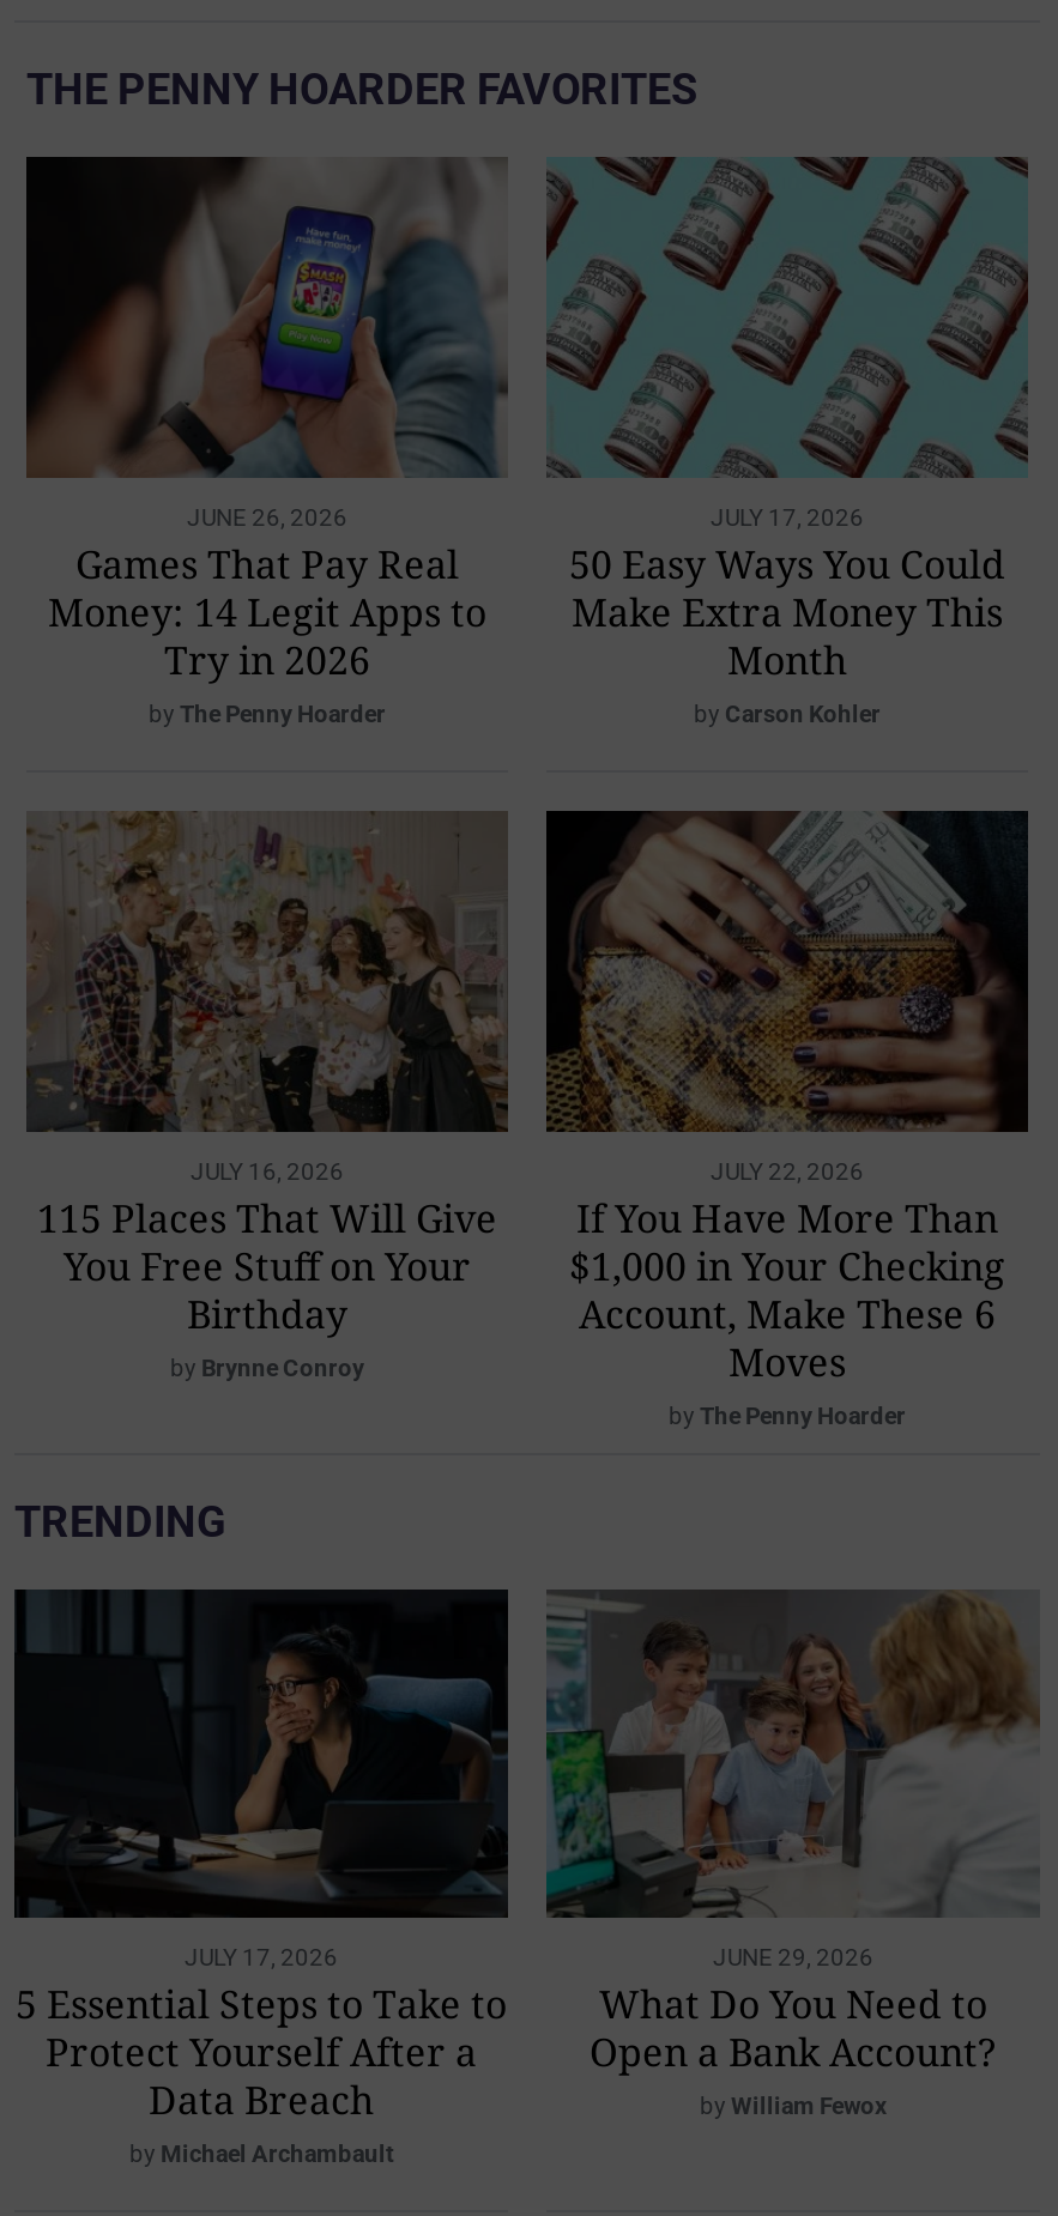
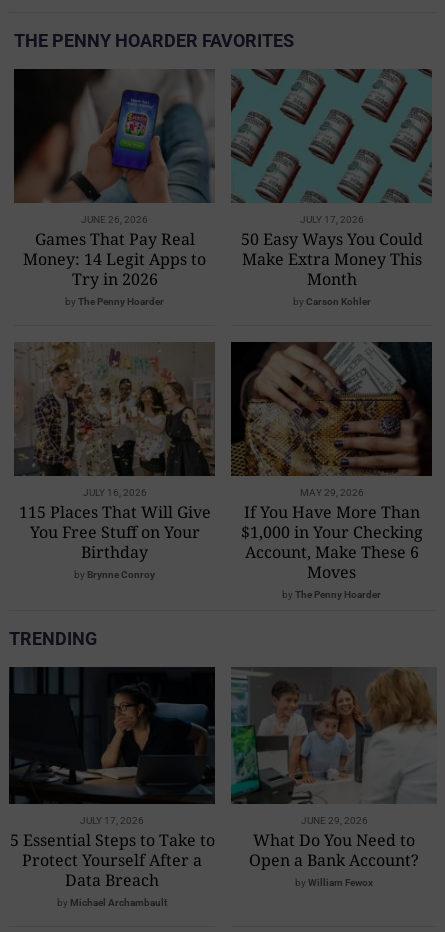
[711,1157,864,1184] JULY 22, 2026 -> [299,487,363,498] MAY 29, 2026

